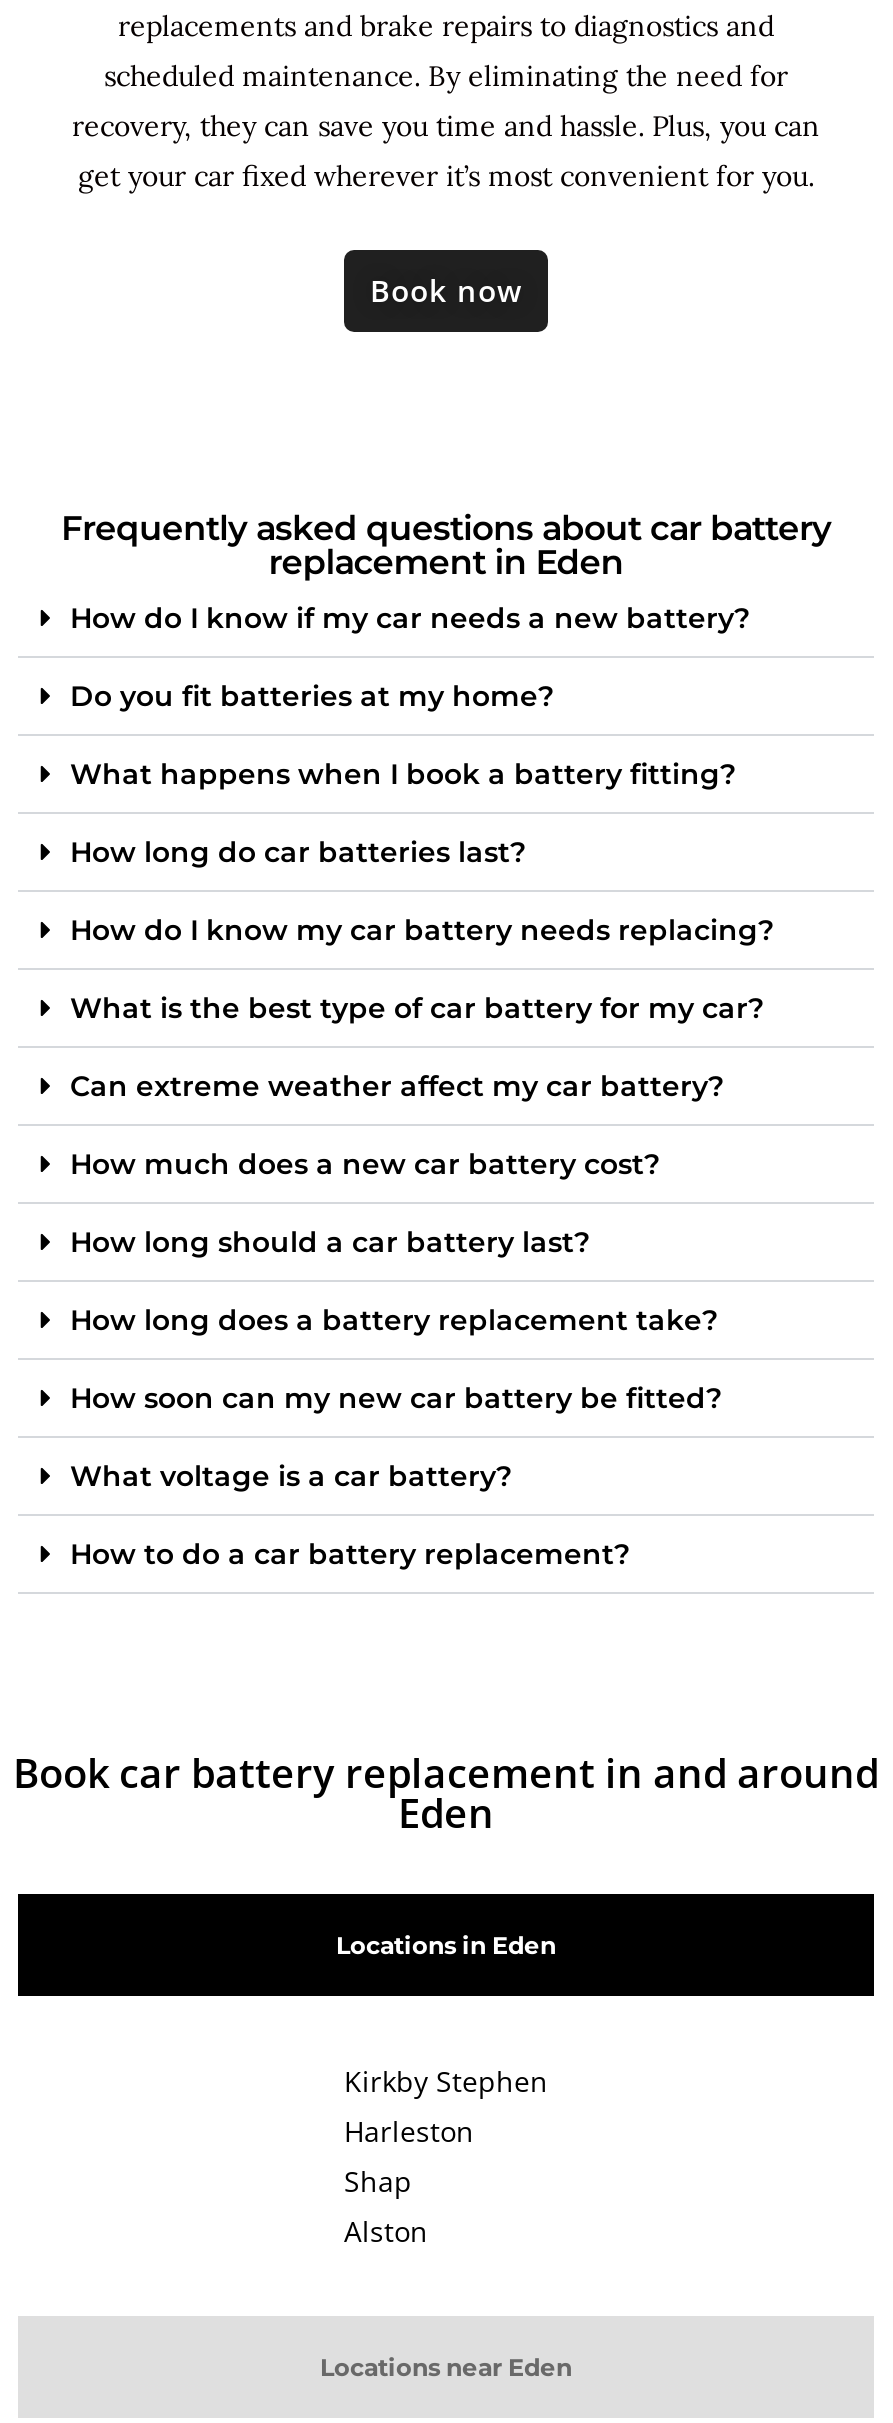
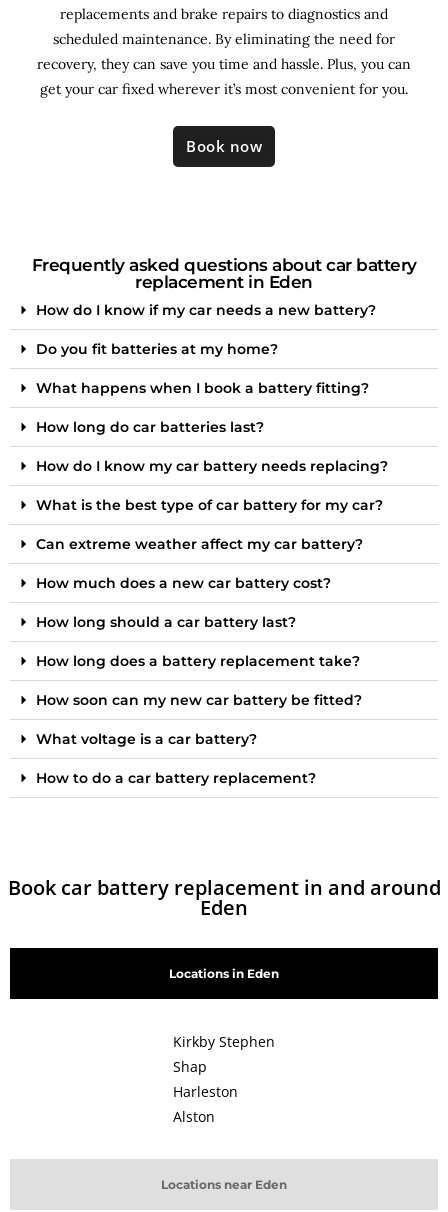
moved [344,2113,474,2151] -> [173,1081,238,1100]: Harleston
moved [344,2163,412,2201] -> [173,1056,207,1075]: Shap

